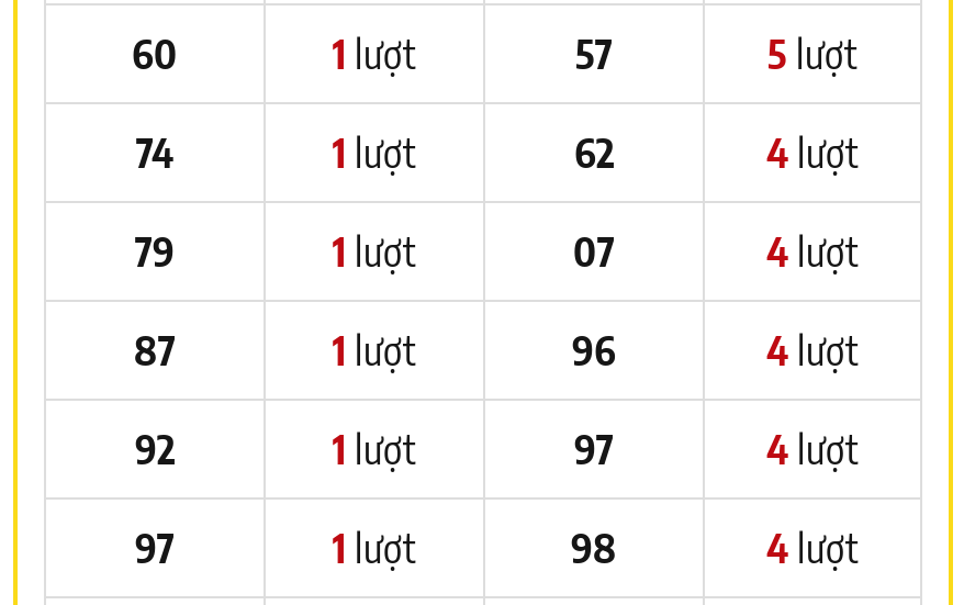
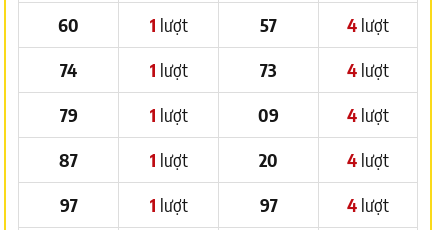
[767,27,857,78] 5 lượt -> [347,13,389,36] 4 lượt
[574,126,614,177] 62 -> [260,58,277,81] 73
[573,225,615,276] 07 -> [258,103,279,126] 09
[135,324,859,473] 96 | 4 lượt | 92 | 1 lượt | 97 -> [259,148,278,171] 20
[571,522,617,572] 98 -> [259,193,277,216] 97

